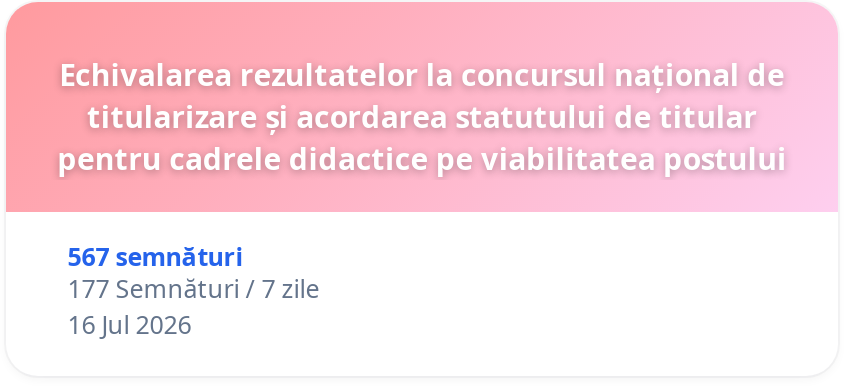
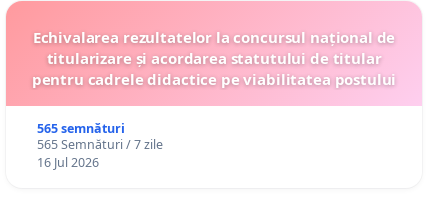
[68,240,244,274] 567 semnături -> [37,120,125,137] 565 semnături
[68,272,320,306] 177 Semnături / 7 zile -> [37,136,163,153] 565 Semnături / 7 zile

